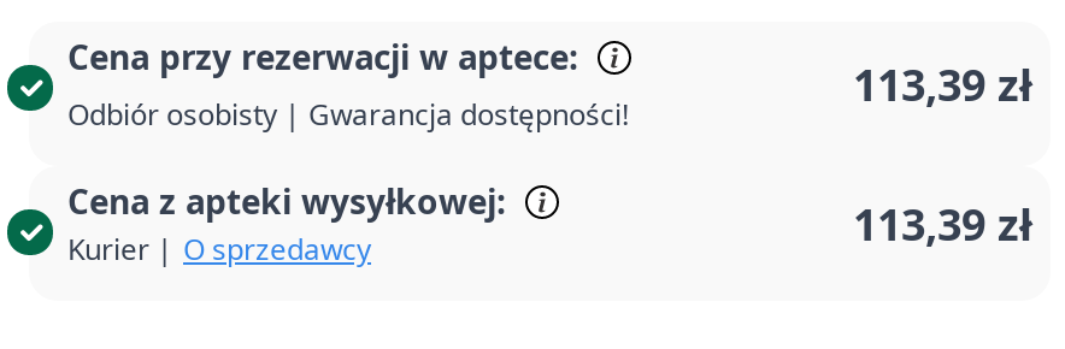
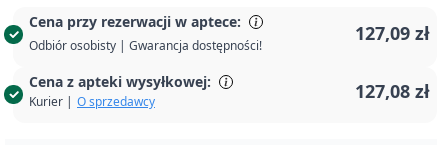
[853,55,1031,113] 113,39 zł -> [355,21,429,45] 127,09 zł
[853,195,1031,253] 113,39 zł -> [355,79,429,103] 127,08 zł

